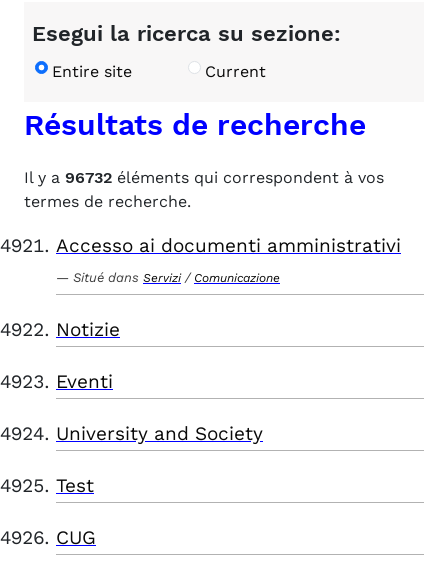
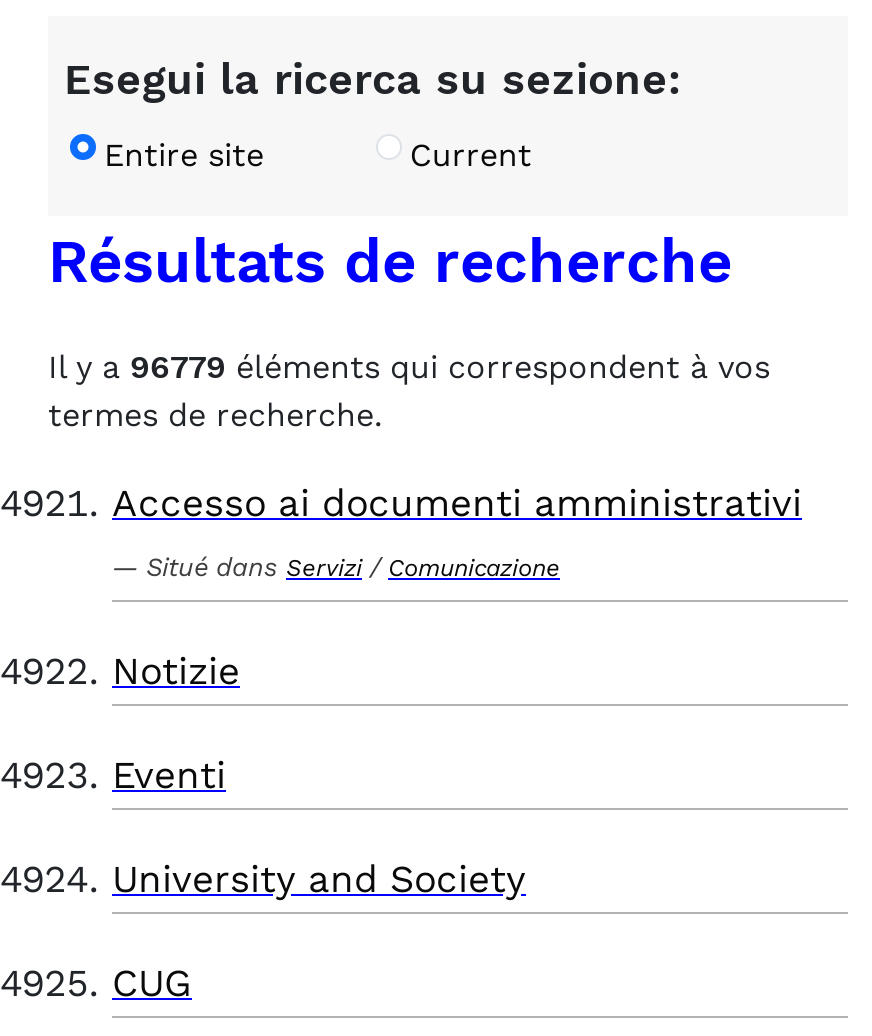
[24,168,384,187] Il y a 96732 éléments qui correspondent à vos -> [48,348,770,386] Il y a 96779 éléments qui correspondent à vos
[56,474,94,497] Test -> none

